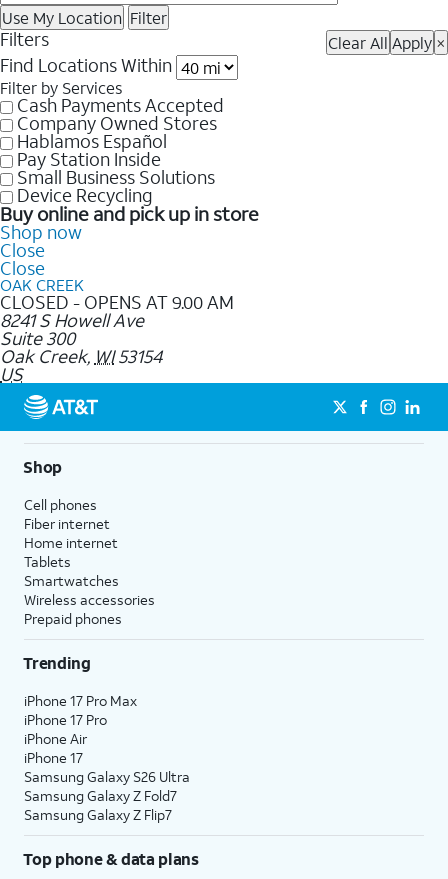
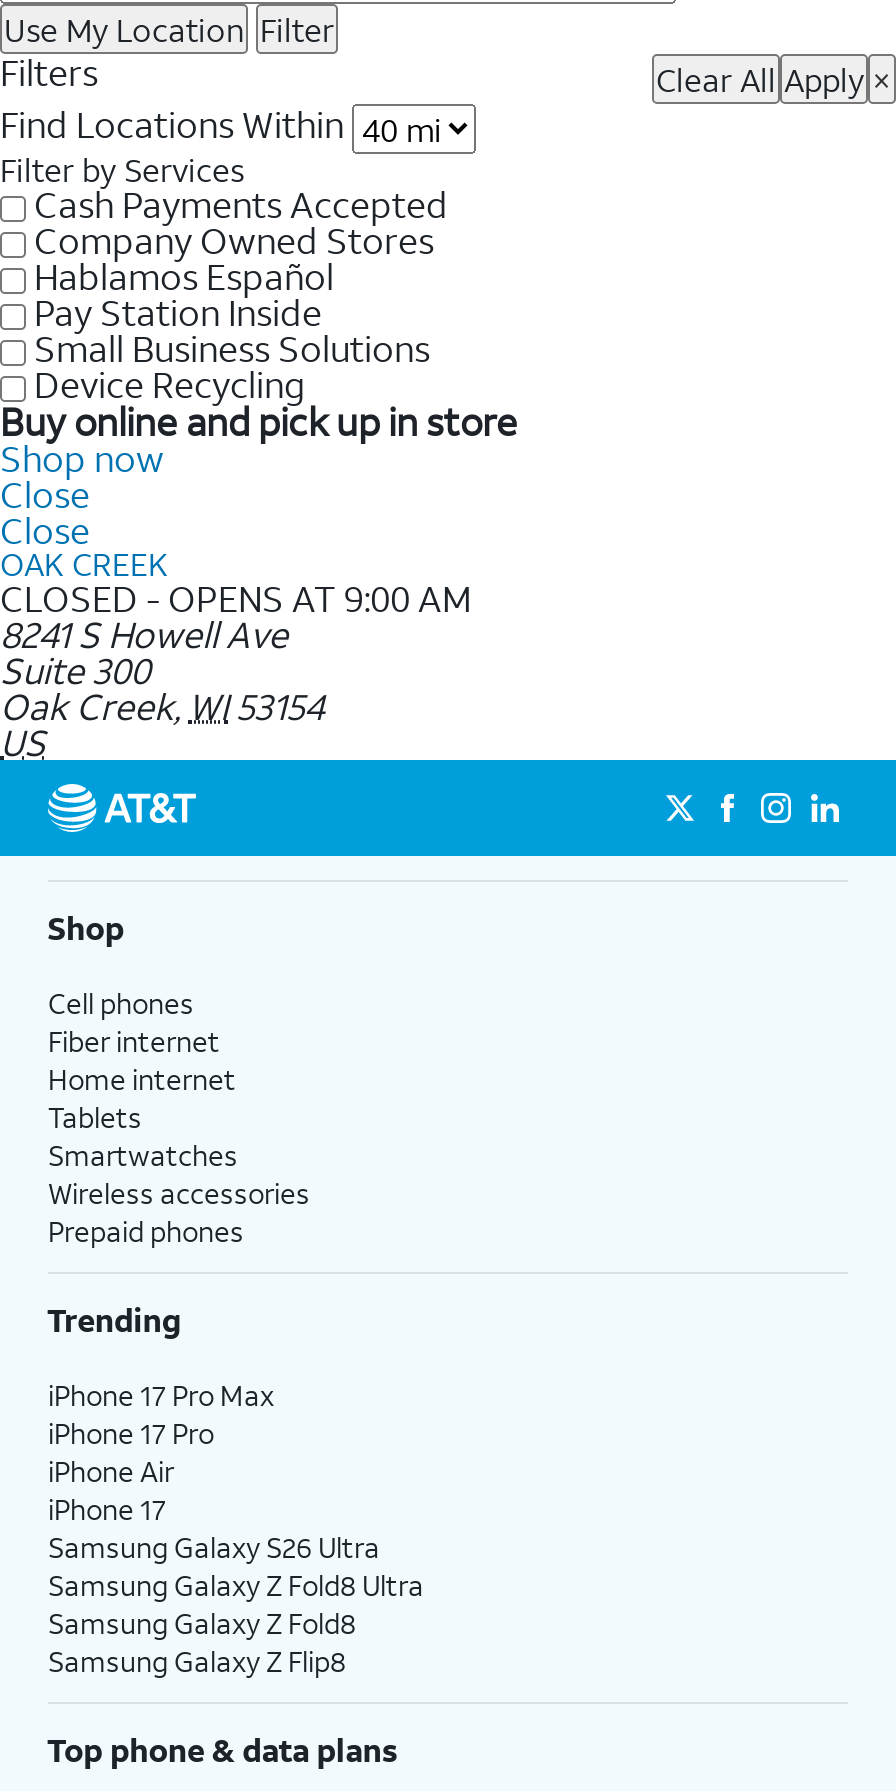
[0,290,234,314] CLOSED - OPENS AT 9.00 AM -> [0,574,472,622] CLOSED - OPENS AT 9:00 AM
[24,786,177,824] Samsung Galaxy Z Fold7 | Samsung Galaxy Z Flip7 -> [48,1566,424,1680] Samsung Galaxy Z Fold8 Ultra | Samsung Galaxy Z Fold8 | Samsung Galaxy Z Flip8

